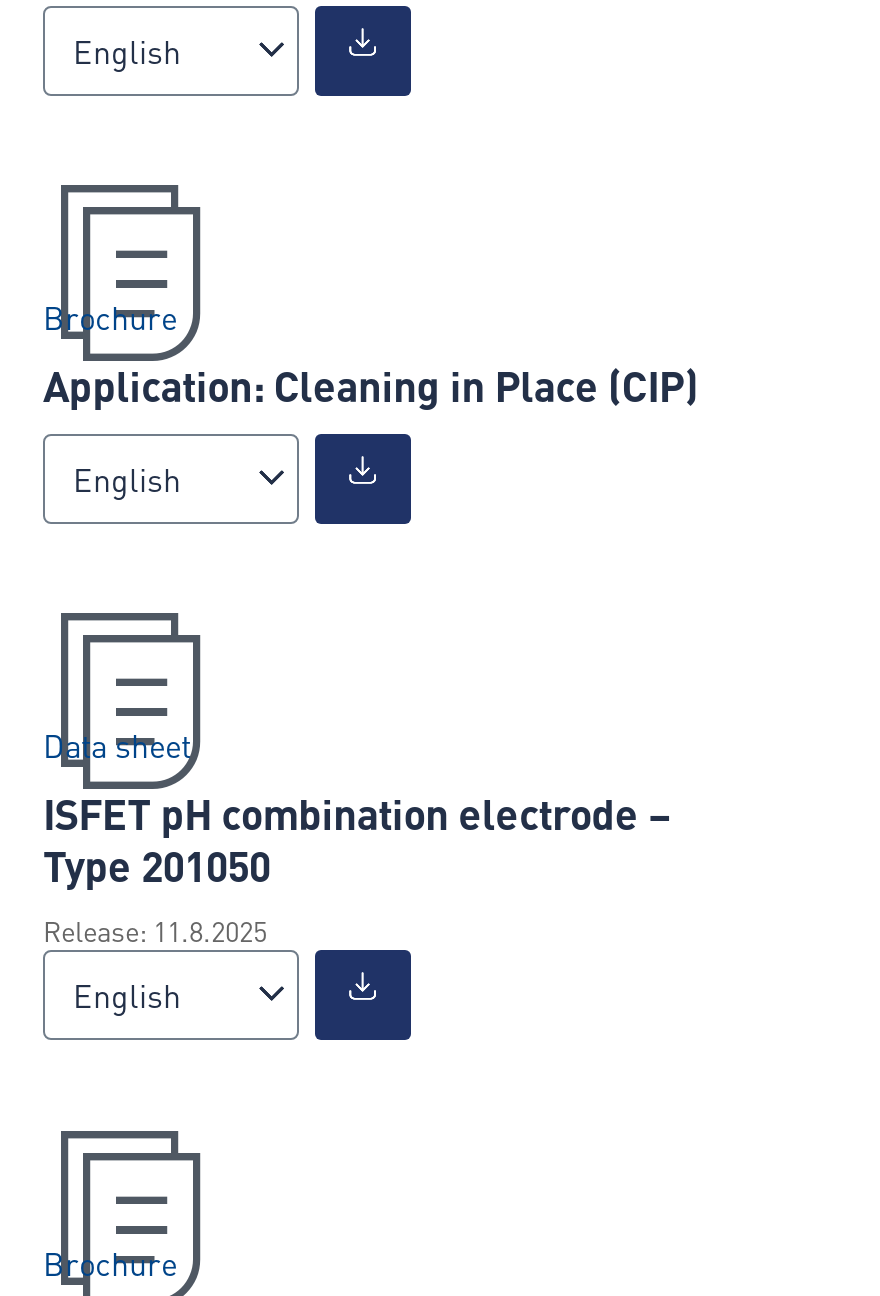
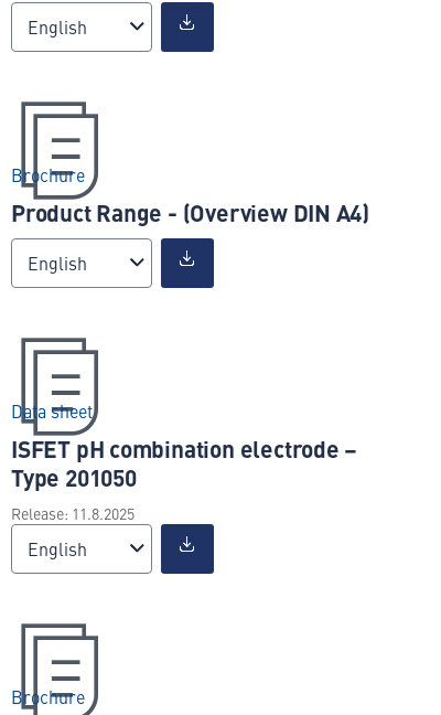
[43,355,698,415] Application: Cleaning in Place (CIP) -> [11,196,369,229] Product Range - (Overview DIN A4)

